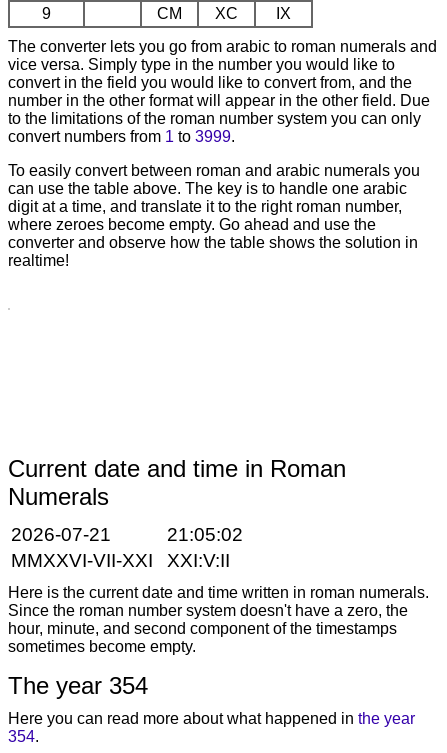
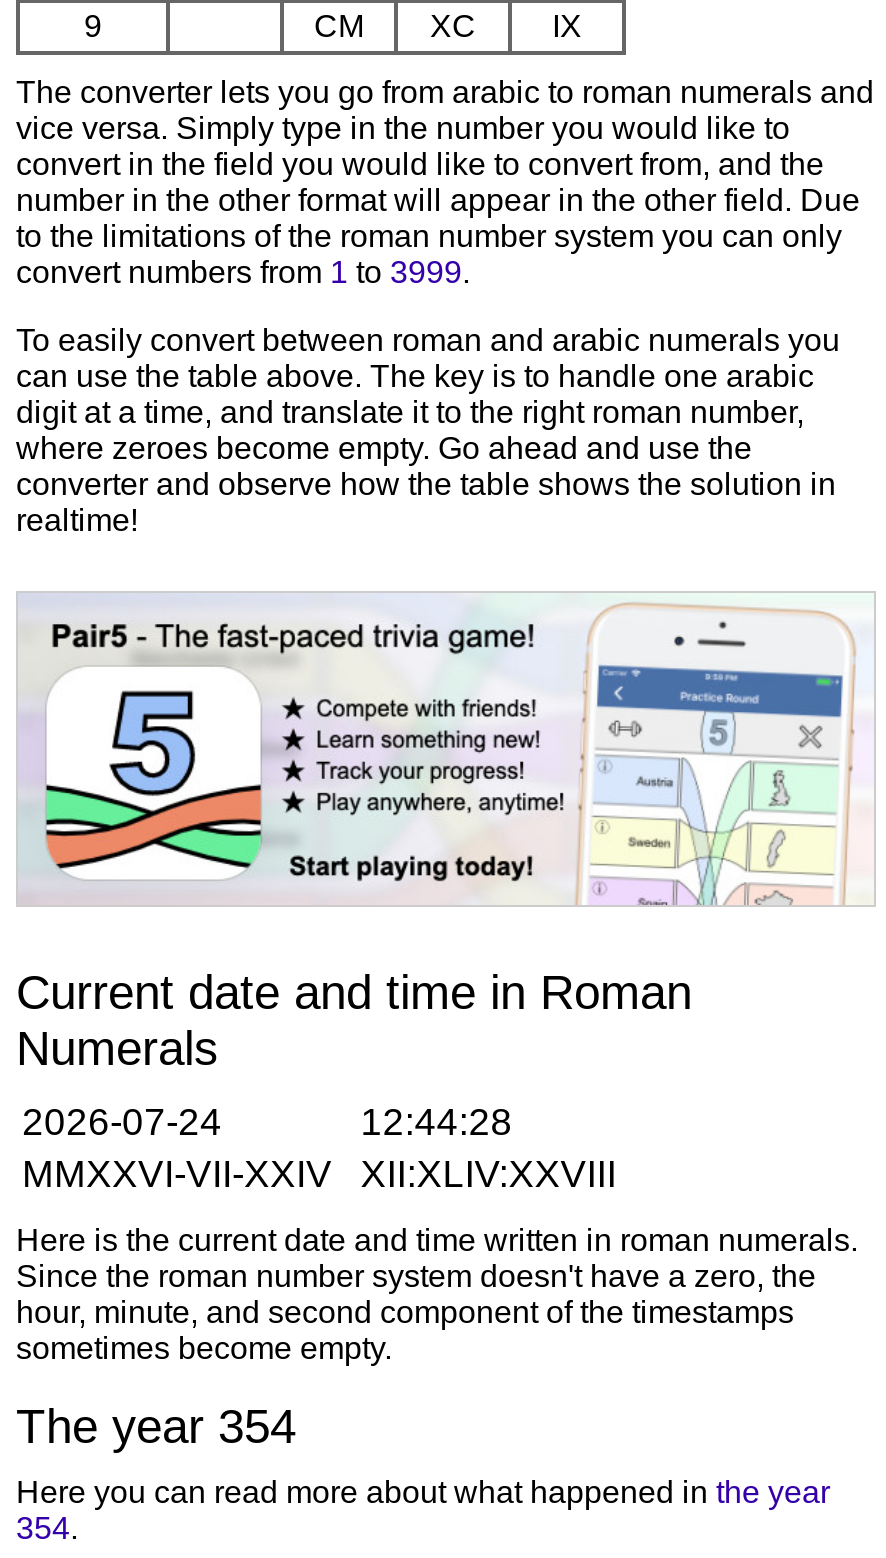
none -> [16,591,876,907] [image]
[11,524,243,571] 2026-07-21 | 21:05:02 | MMXXVI-VII-XXI | XXI:V:II -> [22,1102,616,1196] 2026-07-24 | 12:44:28 | MMXXVI-VII-XXIV | XII:XLIV:XXVIII

